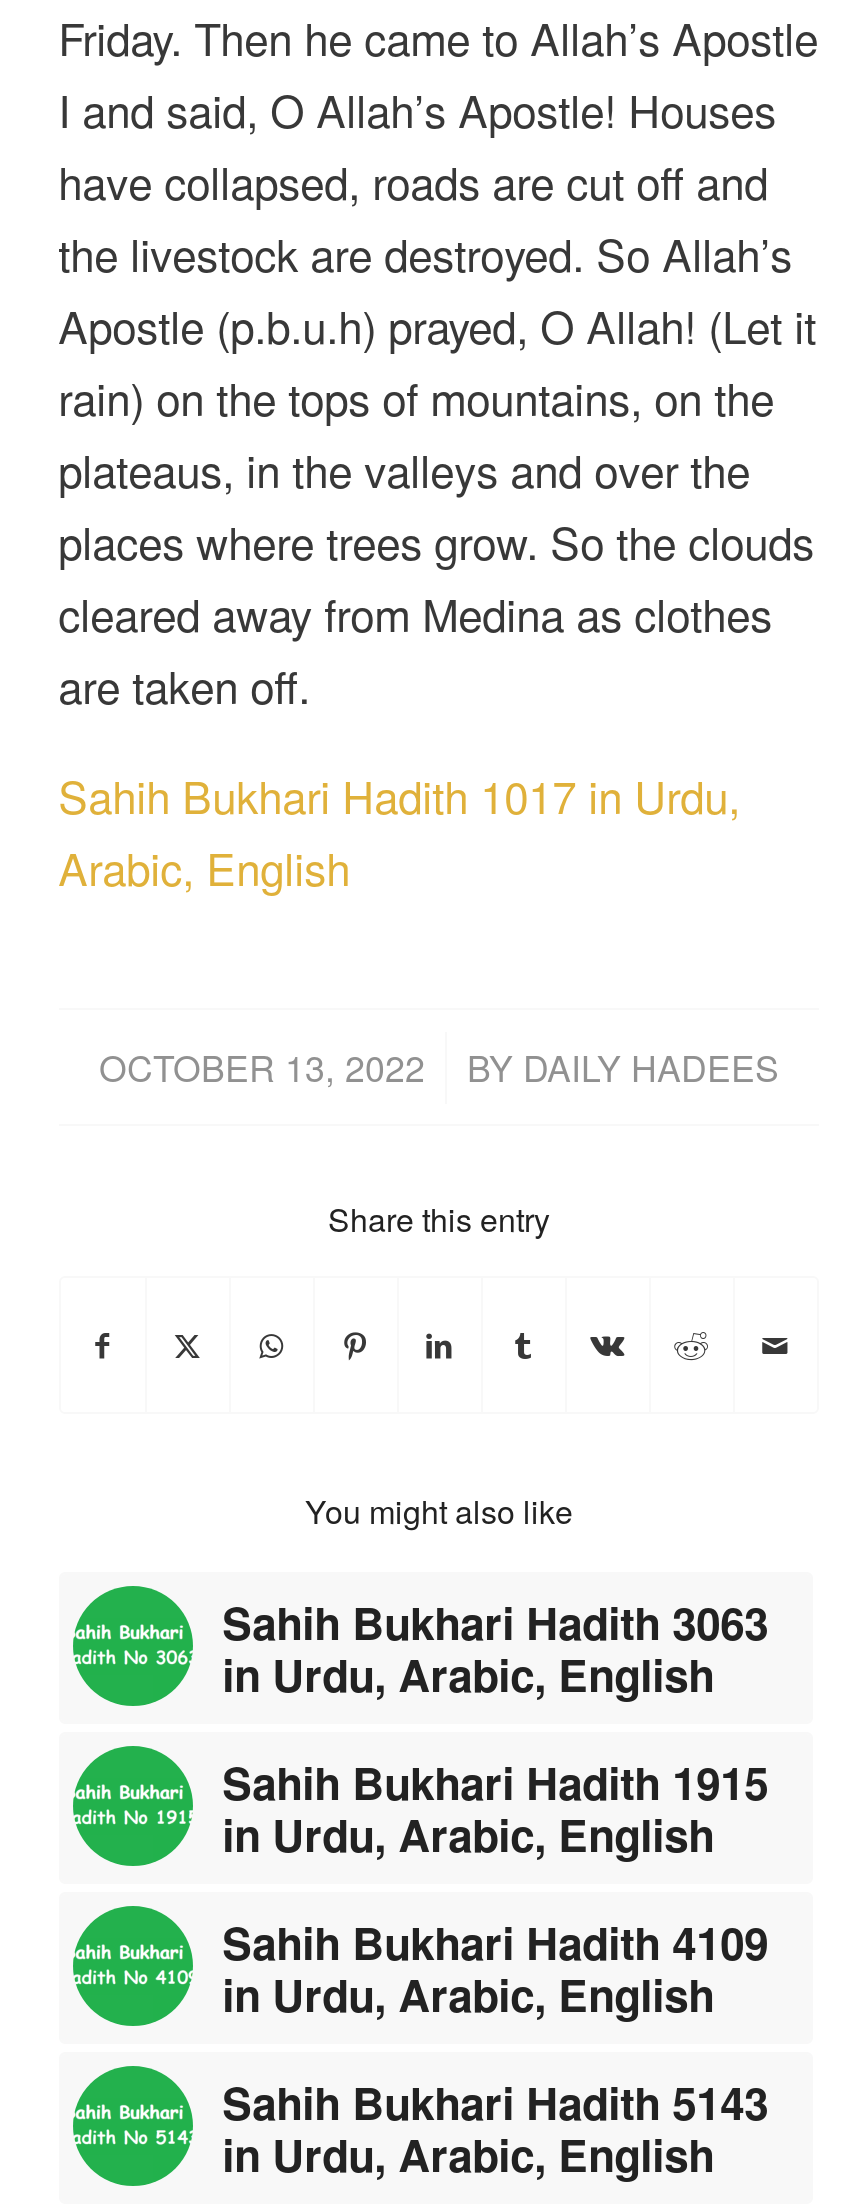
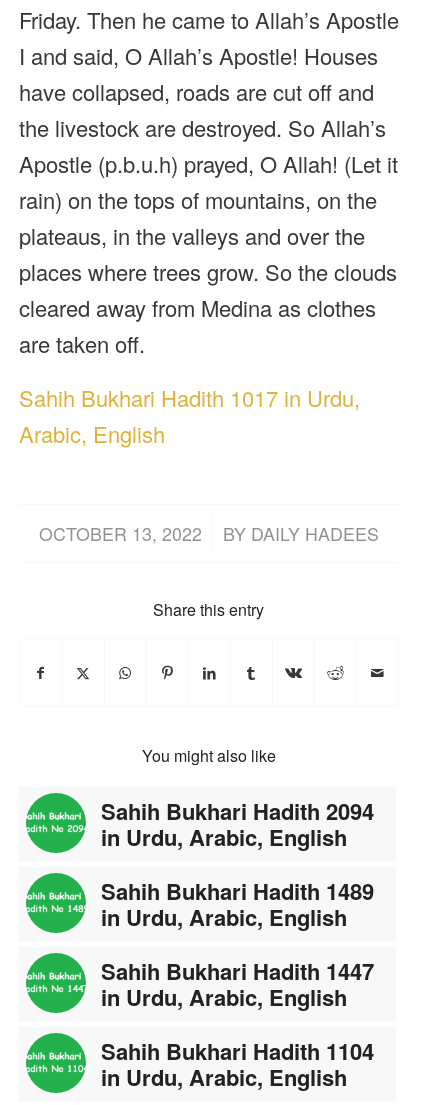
[222,1590,768,1654] Sahih Bukhari Hadith 3063 -> [101,795,374,827] Sahih Bukhari Hadith 2094
[222,1750,768,1814] Sahih Bukhari Hadith 1915 -> [101,875,374,907] Sahih Bukhari Hadith 1489
[222,1910,768,1974] Sahih Bukhari Hadith 4109 -> [101,955,374,987] Sahih Bukhari Hadith 1447
[222,2070,768,2134] Sahih Bukhari Hadith 5143 -> [101,1035,374,1067] Sahih Bukhari Hadith 1104

